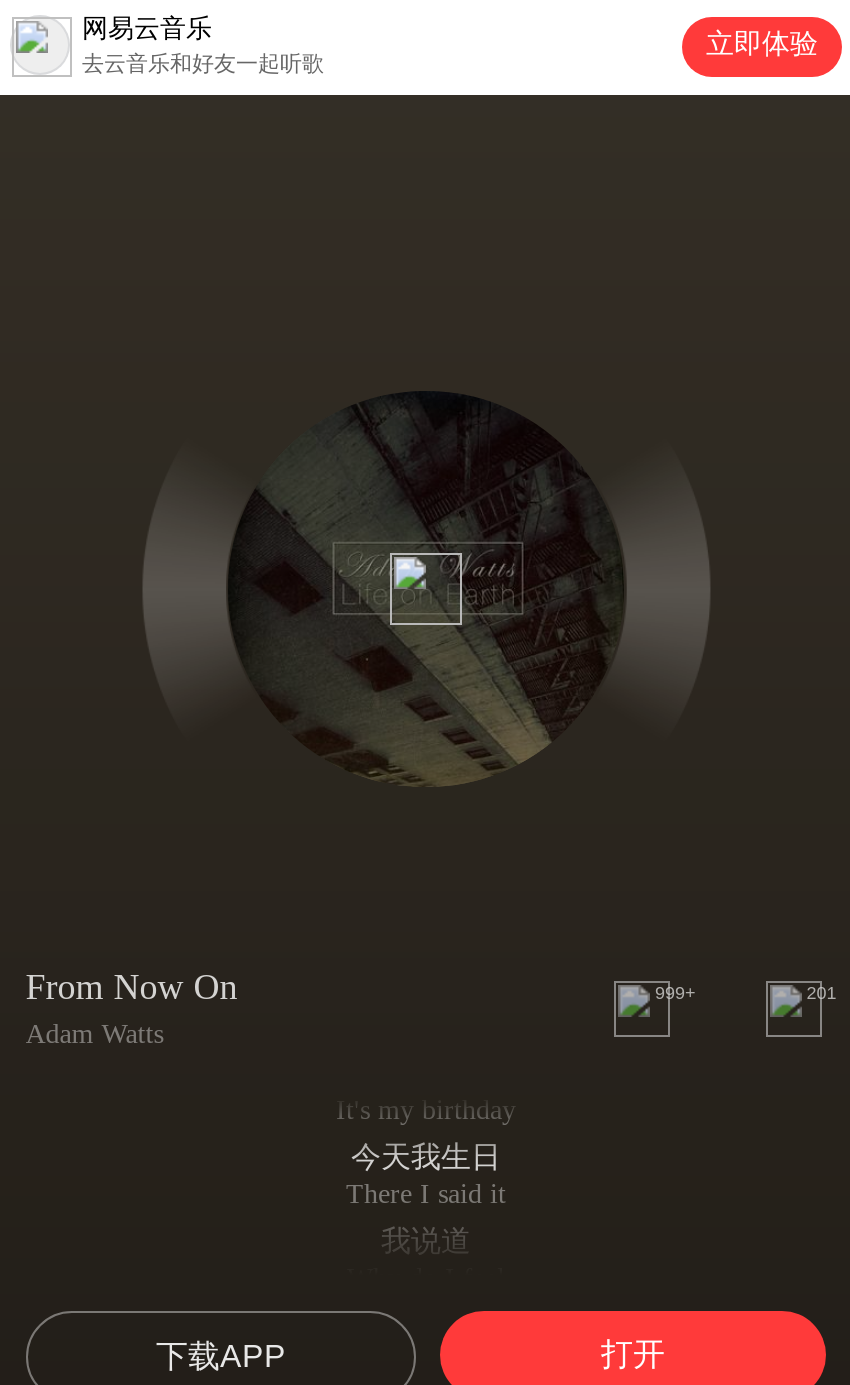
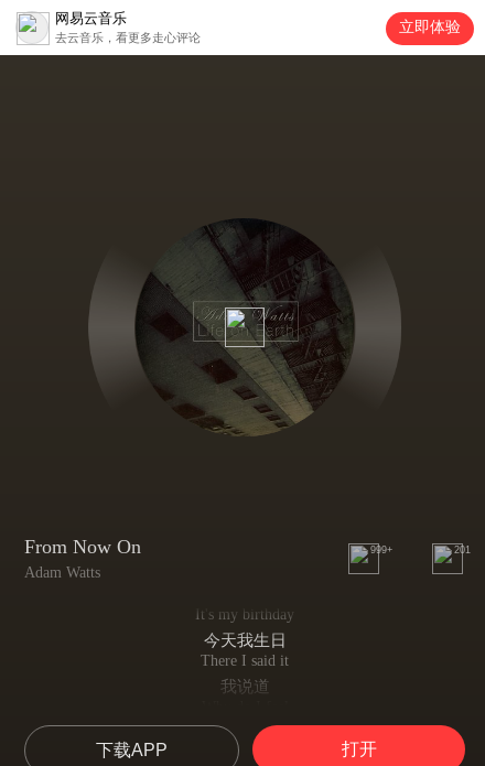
[82,51,324,75] 去云音乐和好友一起听歌 -> [55,31,201,44] 去云音乐，看更多走心评论

